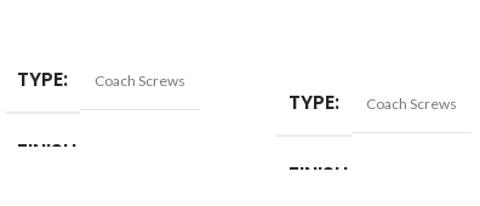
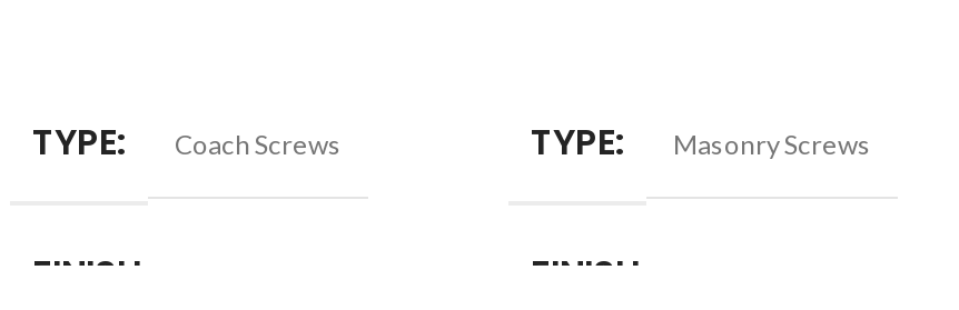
[366,94,457,112] Coach Screws -> [673,127,871,160] Masonry Screws

